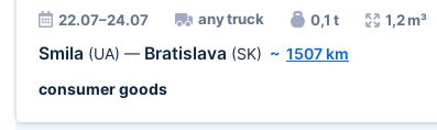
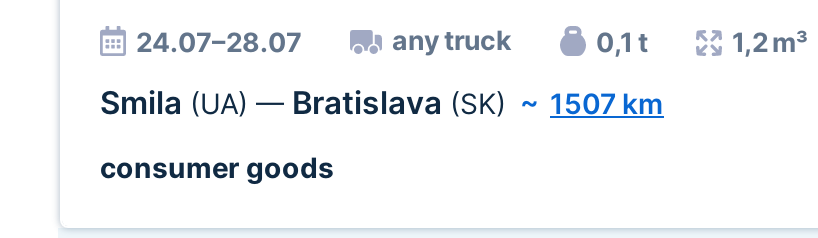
[58,11,149,29] 22.07–24.07 -> [136,26,302,58] 24.07–28.07

